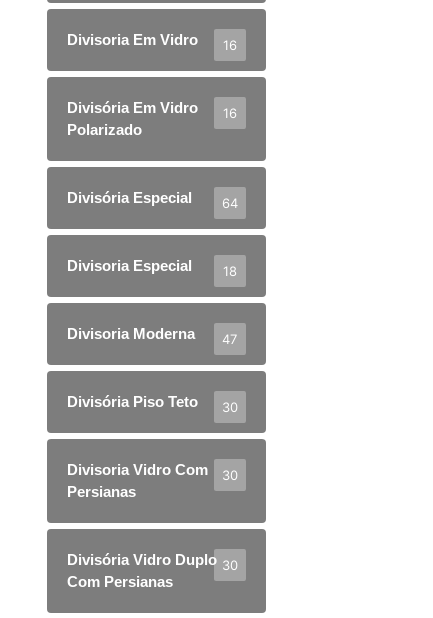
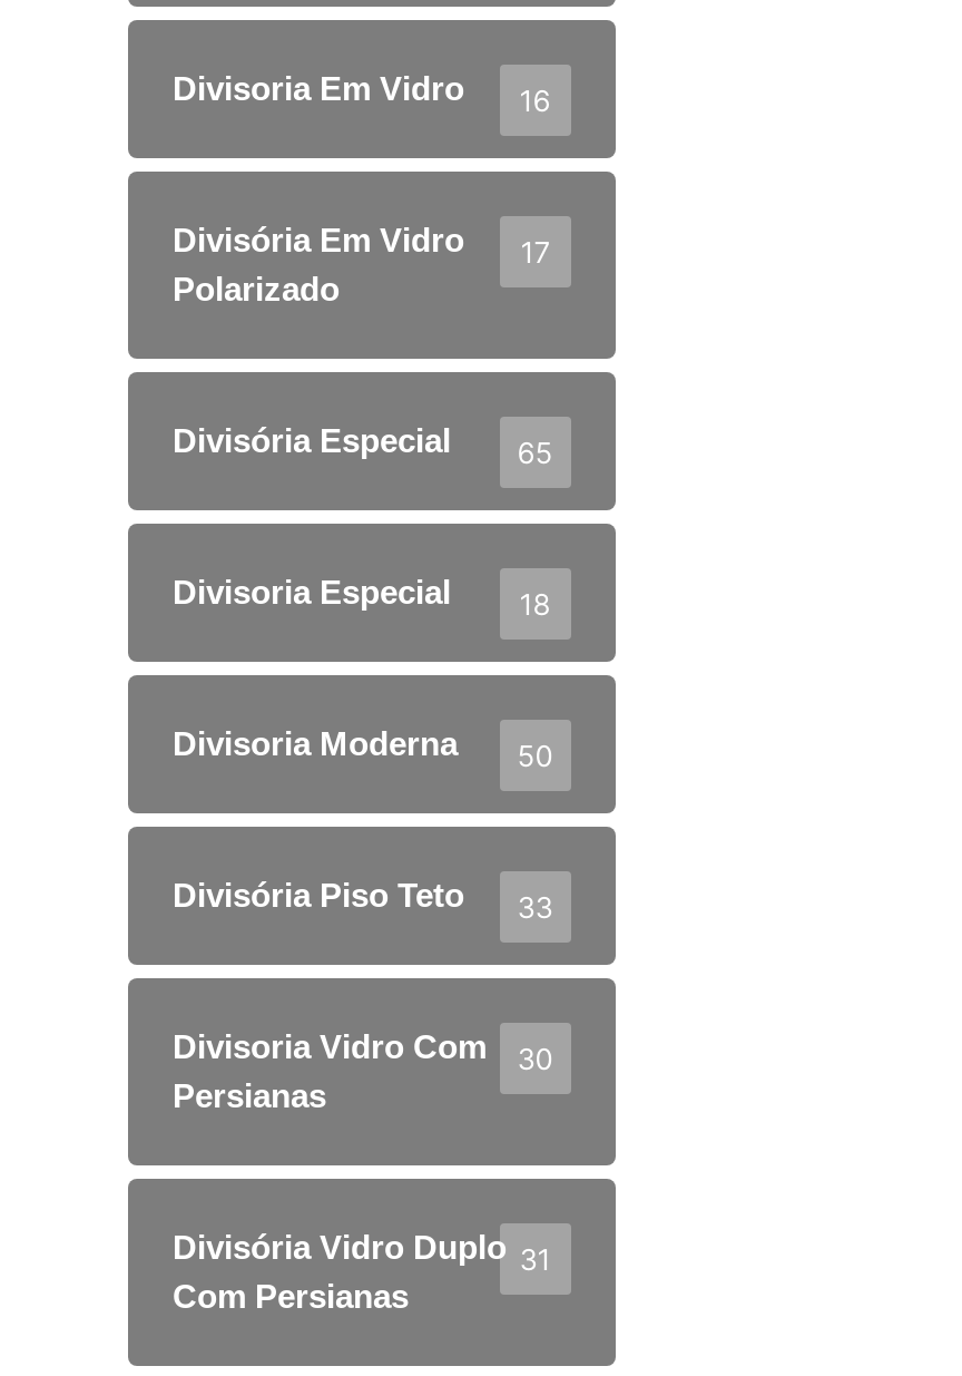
[67,99,237,120] Divisória Em Vidro 16 -> [173,221,550,269] Divisória Em Vidro 17
[67,189,238,210] Divisória Especial 64 -> [173,421,553,469] Divisória Especial 65
[67,325,237,346] Divisoria Moderna 47 -> [173,724,553,772] Divisoria Moderna 50
[67,393,238,414] Divisória Piso Teto 30 -> [173,876,553,924] Divisória Piso Teto 33
[67,551,238,572] Divisória Vidro Duplo 30 -> [173,1228,551,1276] Divisória Vidro Duplo 31

